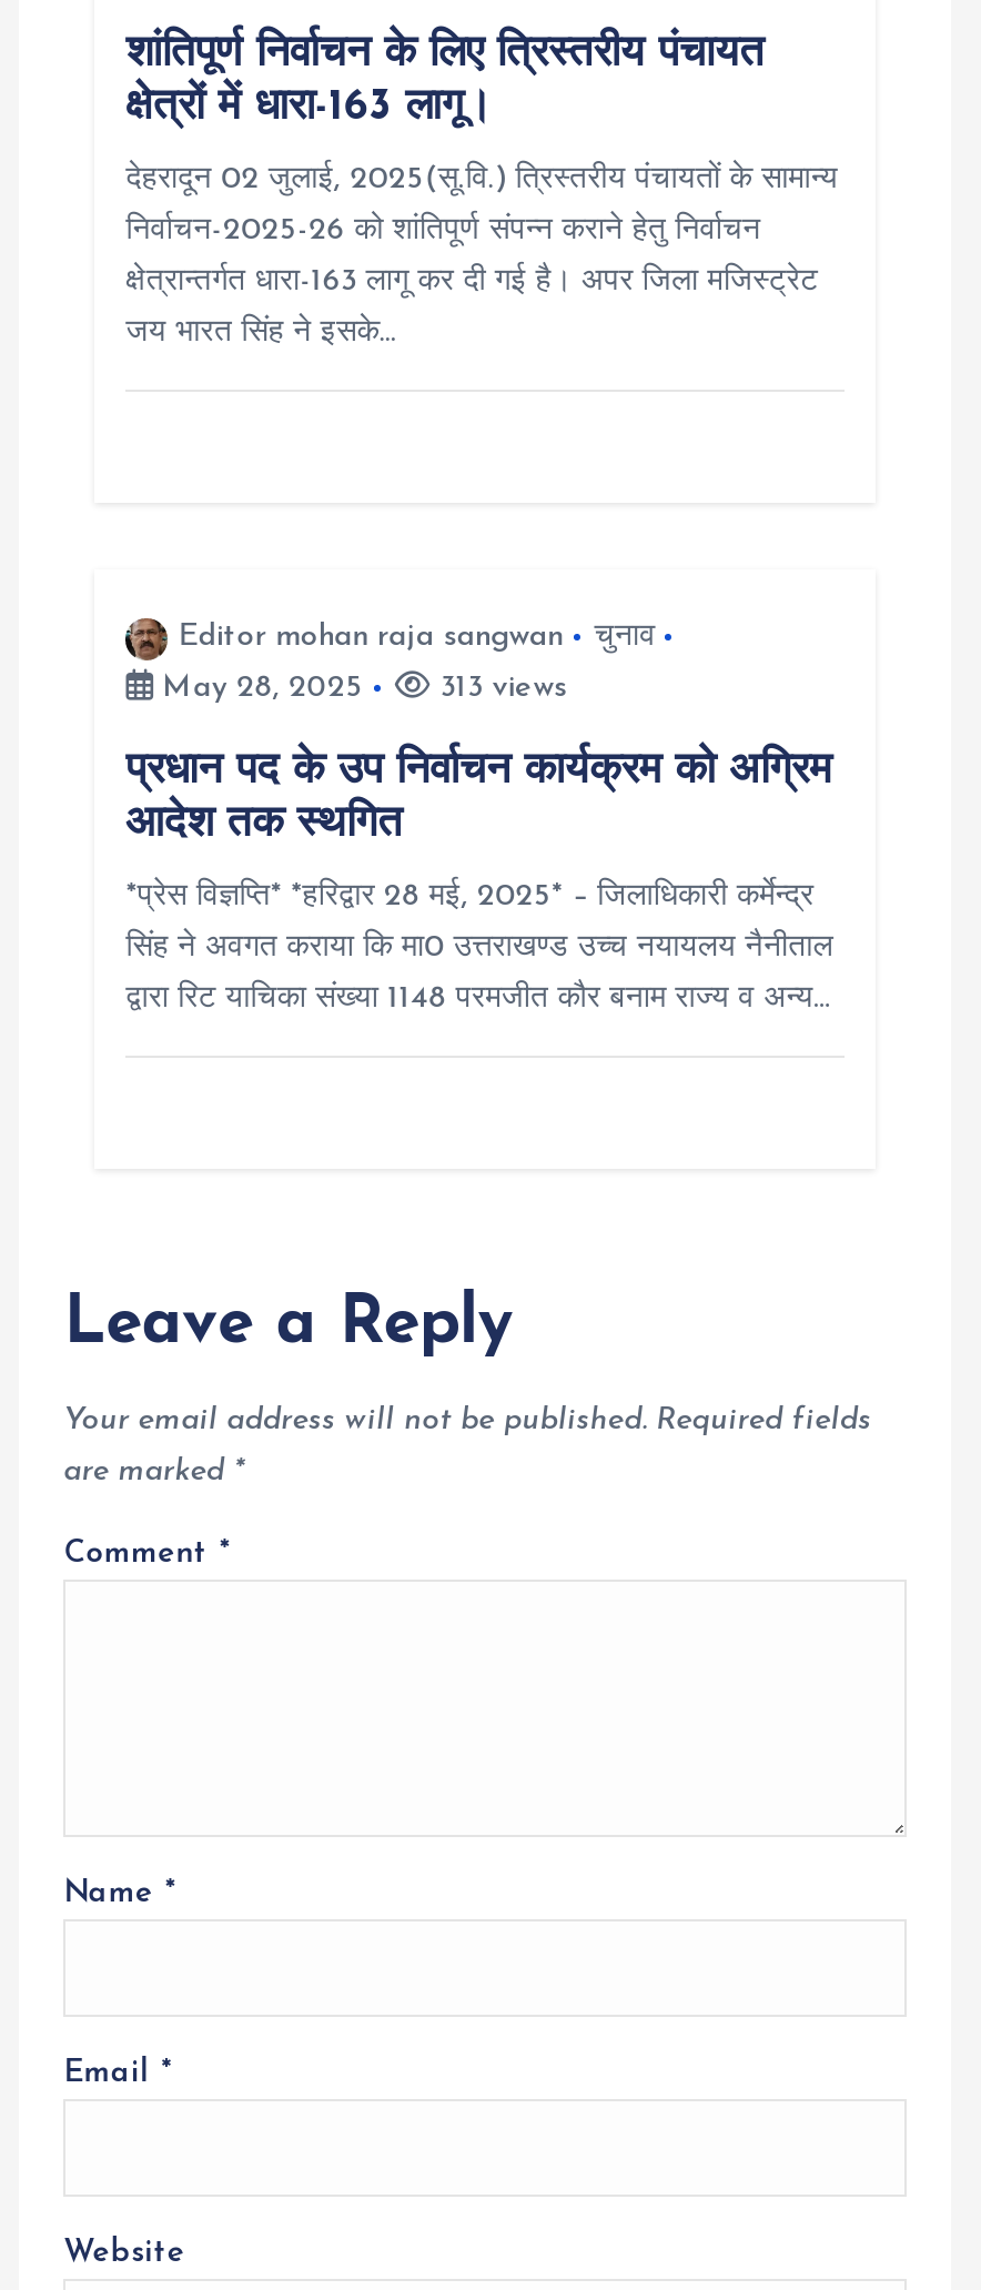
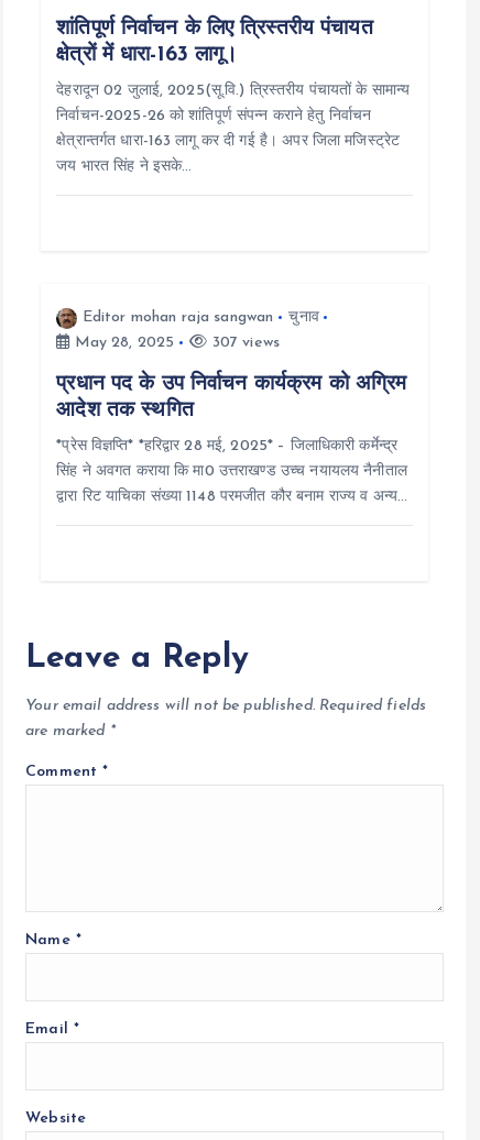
[431,672,567,705] 313 views -> [208,335,280,351] 307 views

